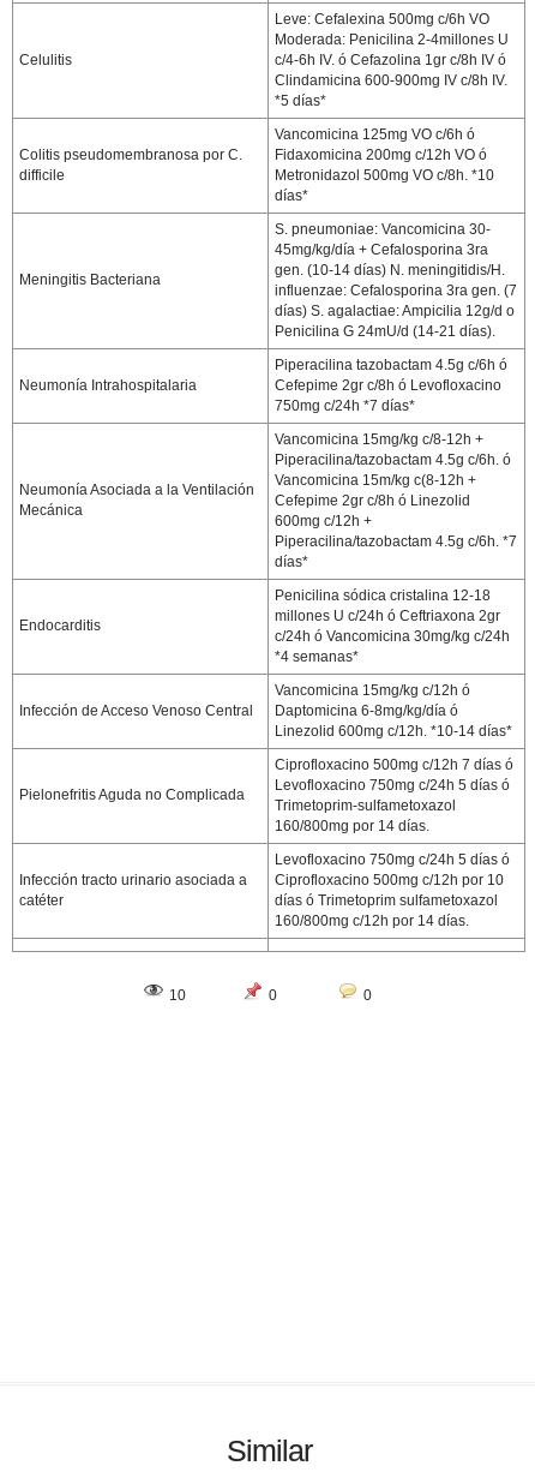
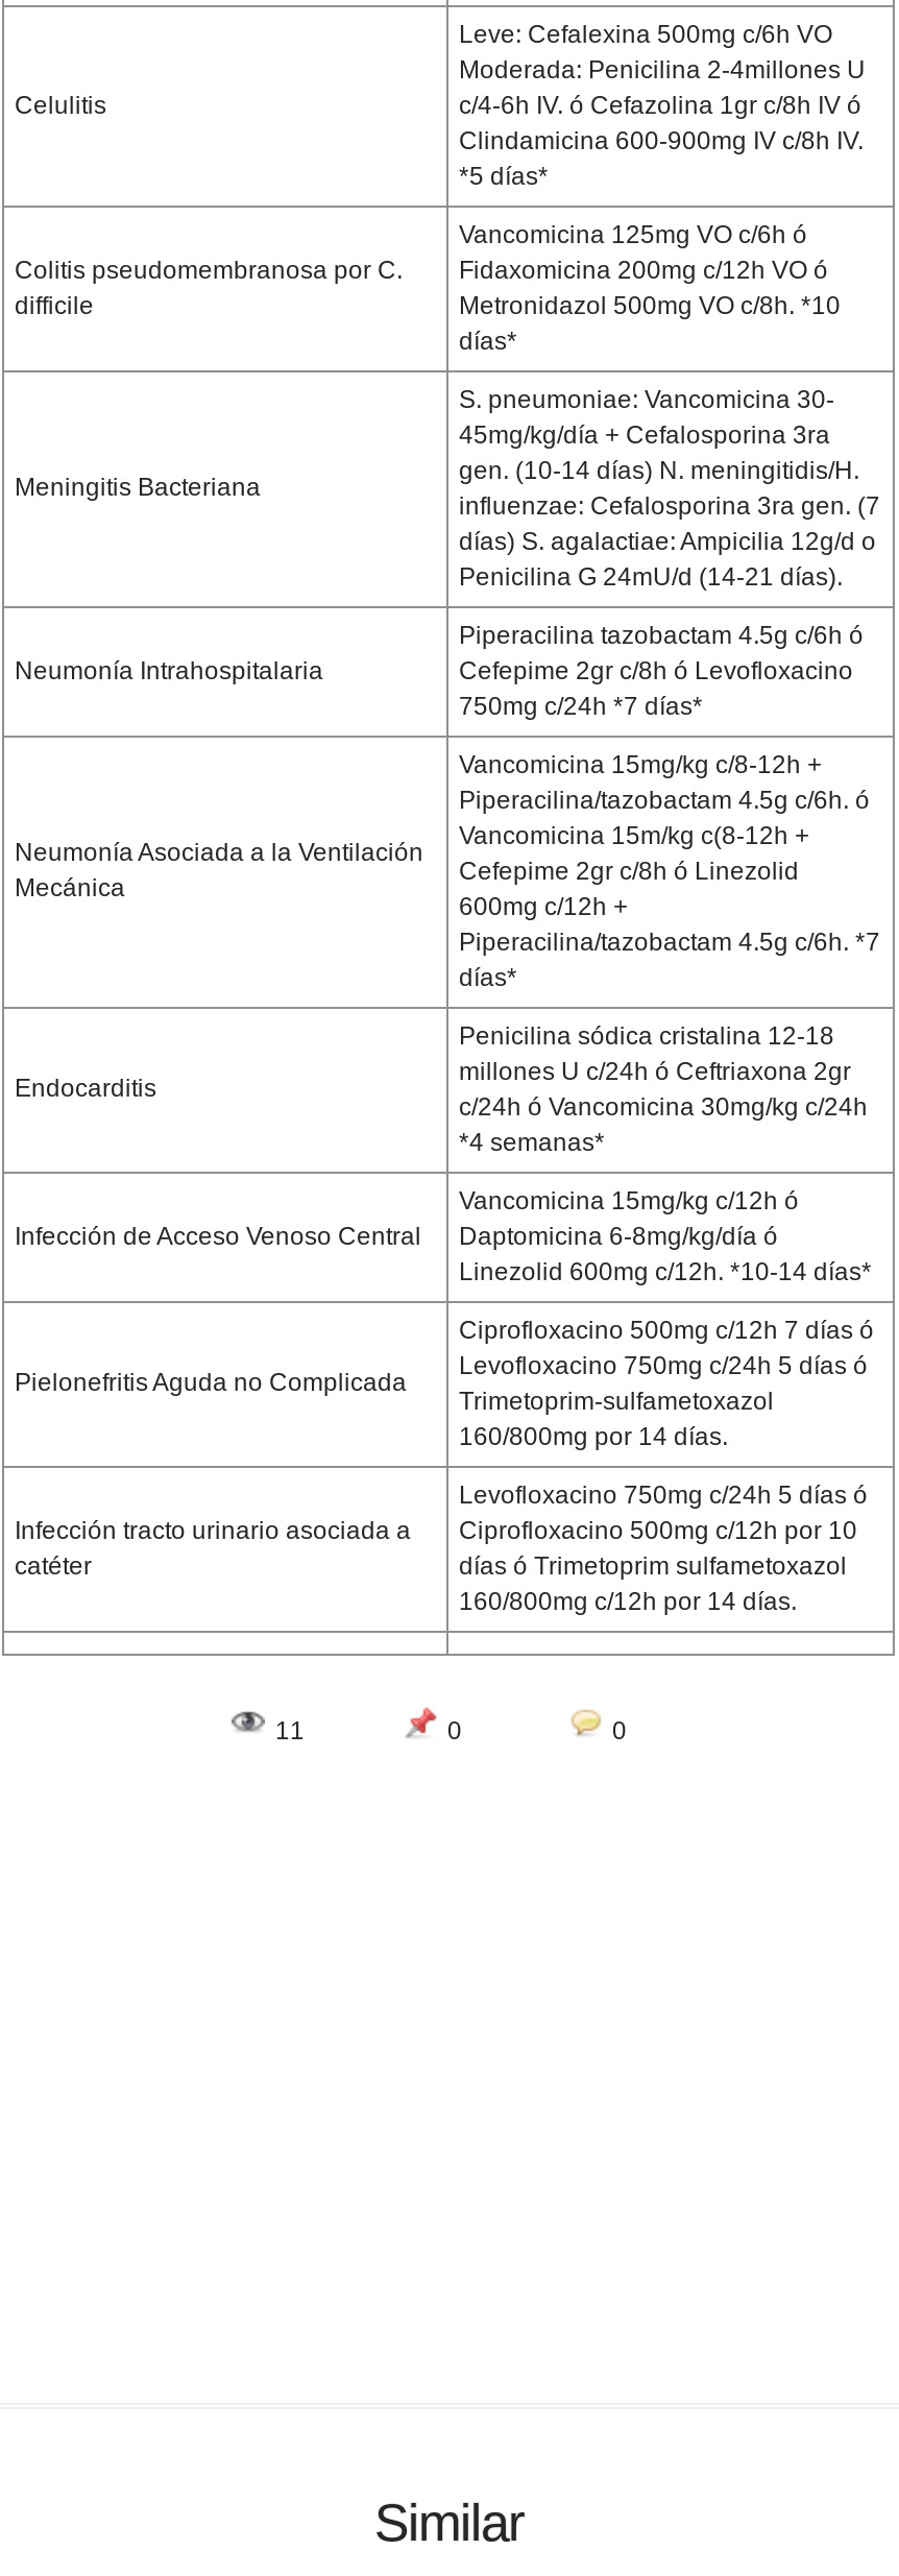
[169,987,186,1004] 10 -> [275,1717,305,1746] 11

